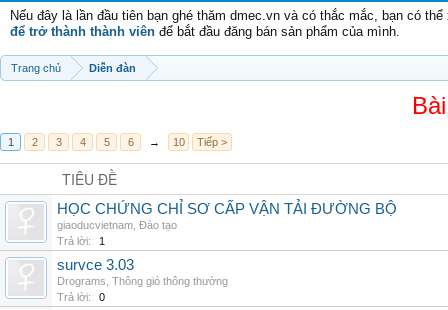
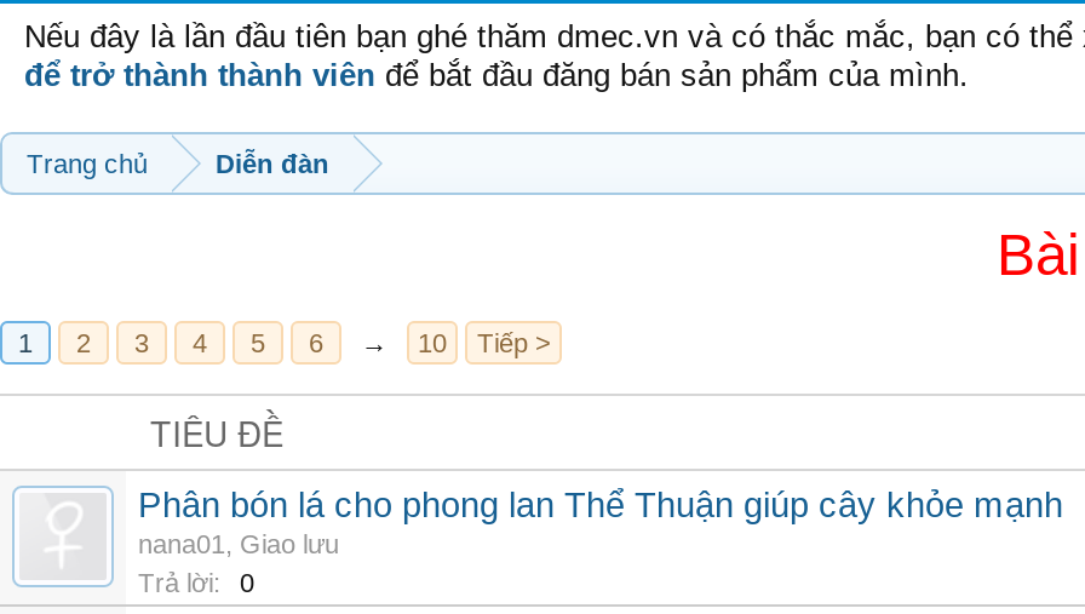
[57,201,397,287] HỌC CHỨNG CHỈ SƠ CẤP VẬN TẢI ĐƯỜNG BỘ | giaoducvietnam, Đào tạo | Trả lời: | 1 | survce 3.03 | Drograms, Thông gió thông thường -> [138,486,1063,558] Phân bón lá cho phong lan Thể Thuận giúp cây khỏe mạnh | nana01, Giao lưu

